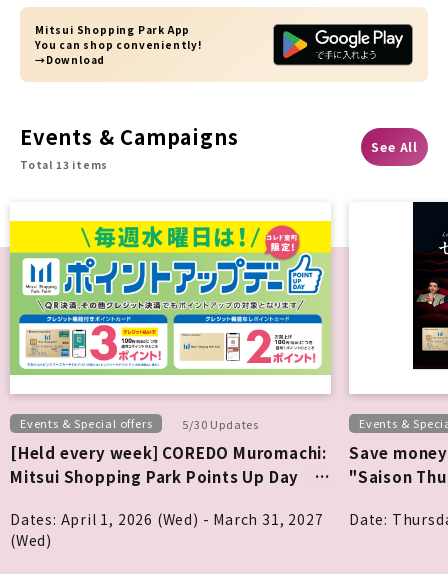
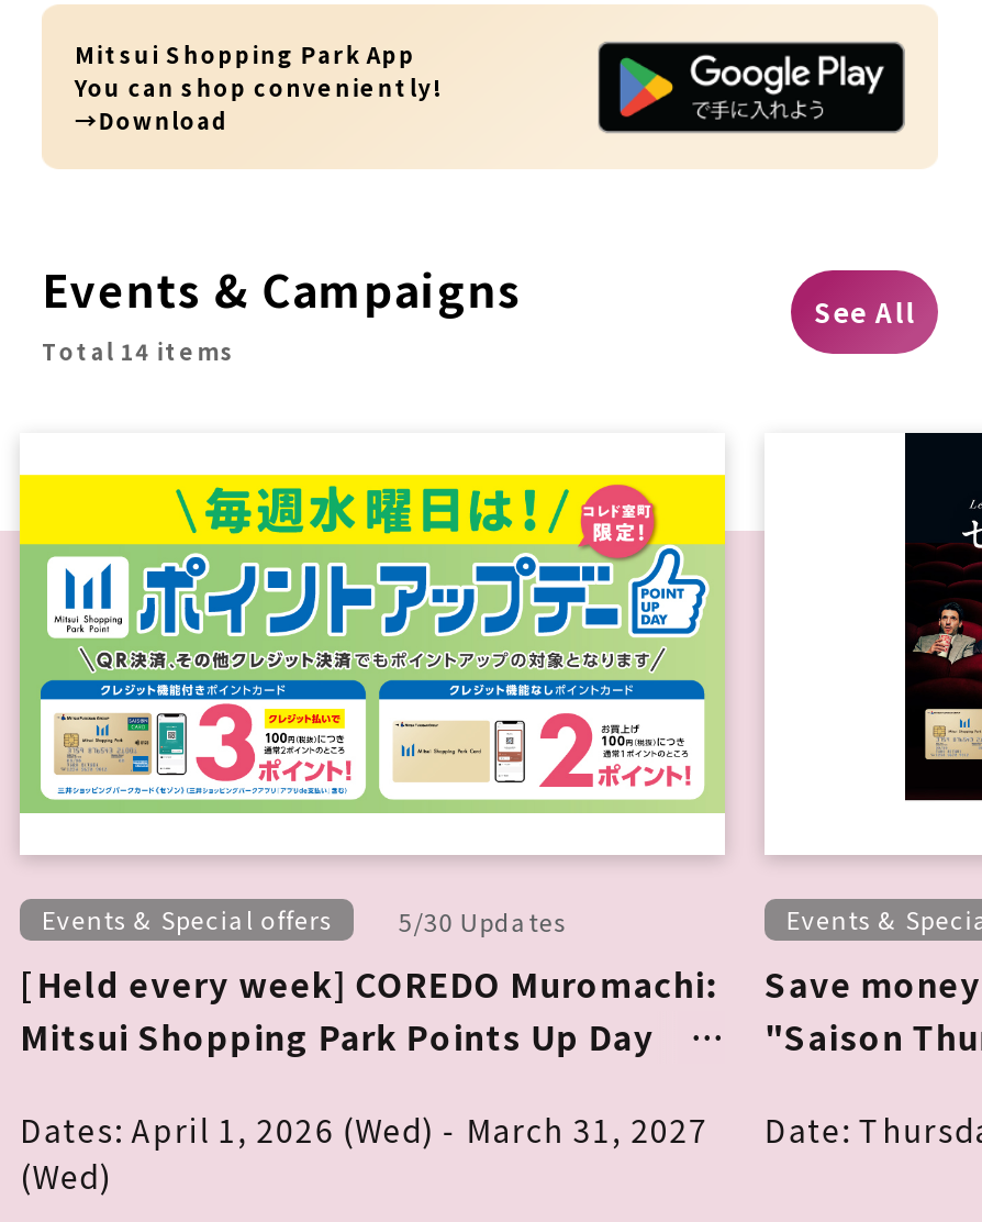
[20,157,108,172] Total 13 items -> [42,334,236,367] Total 14 items

